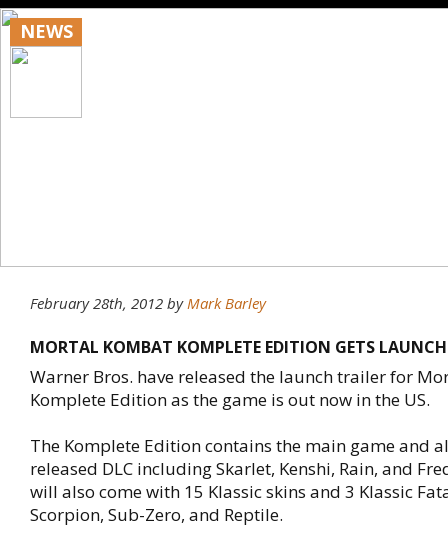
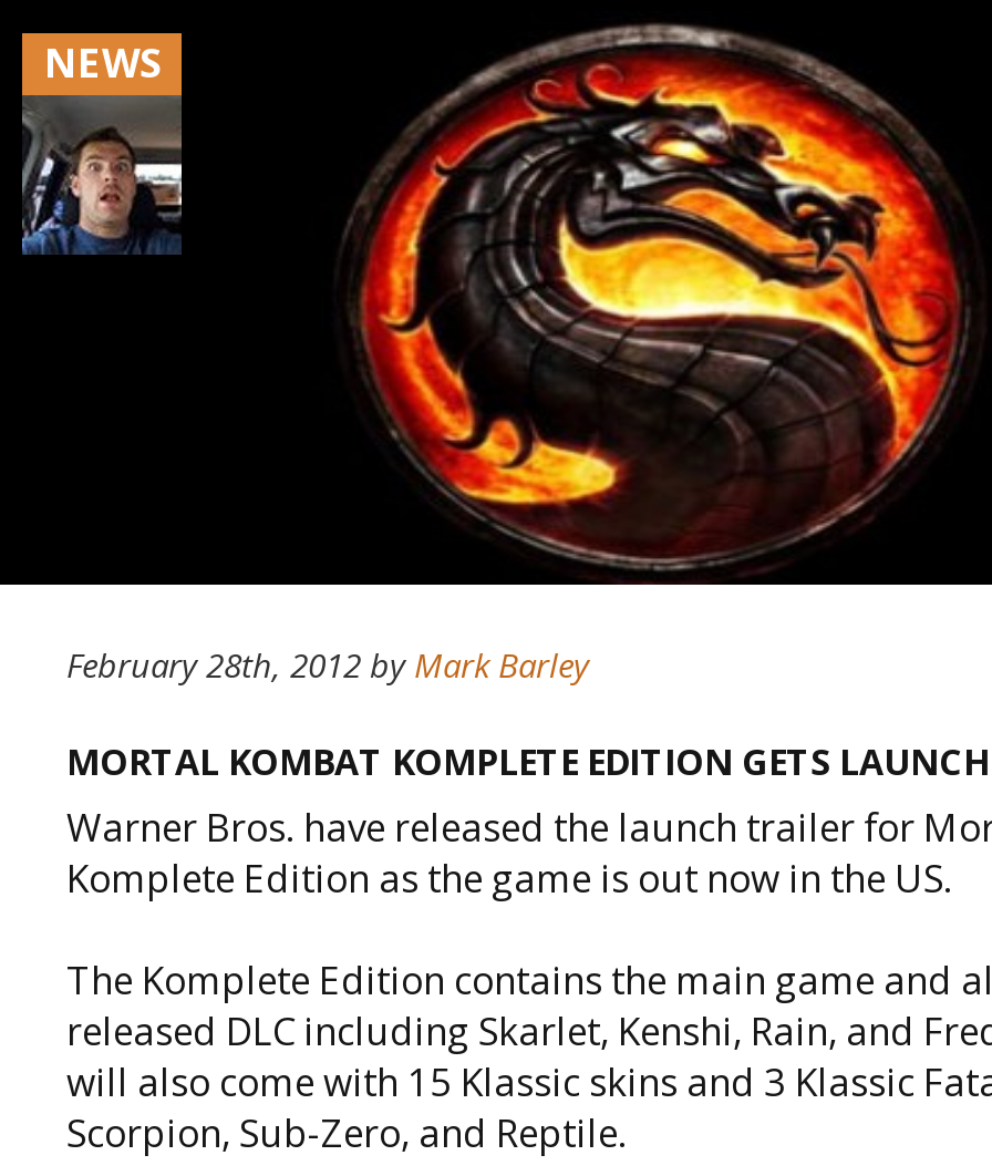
none -> [7,11,985,587] [image]

